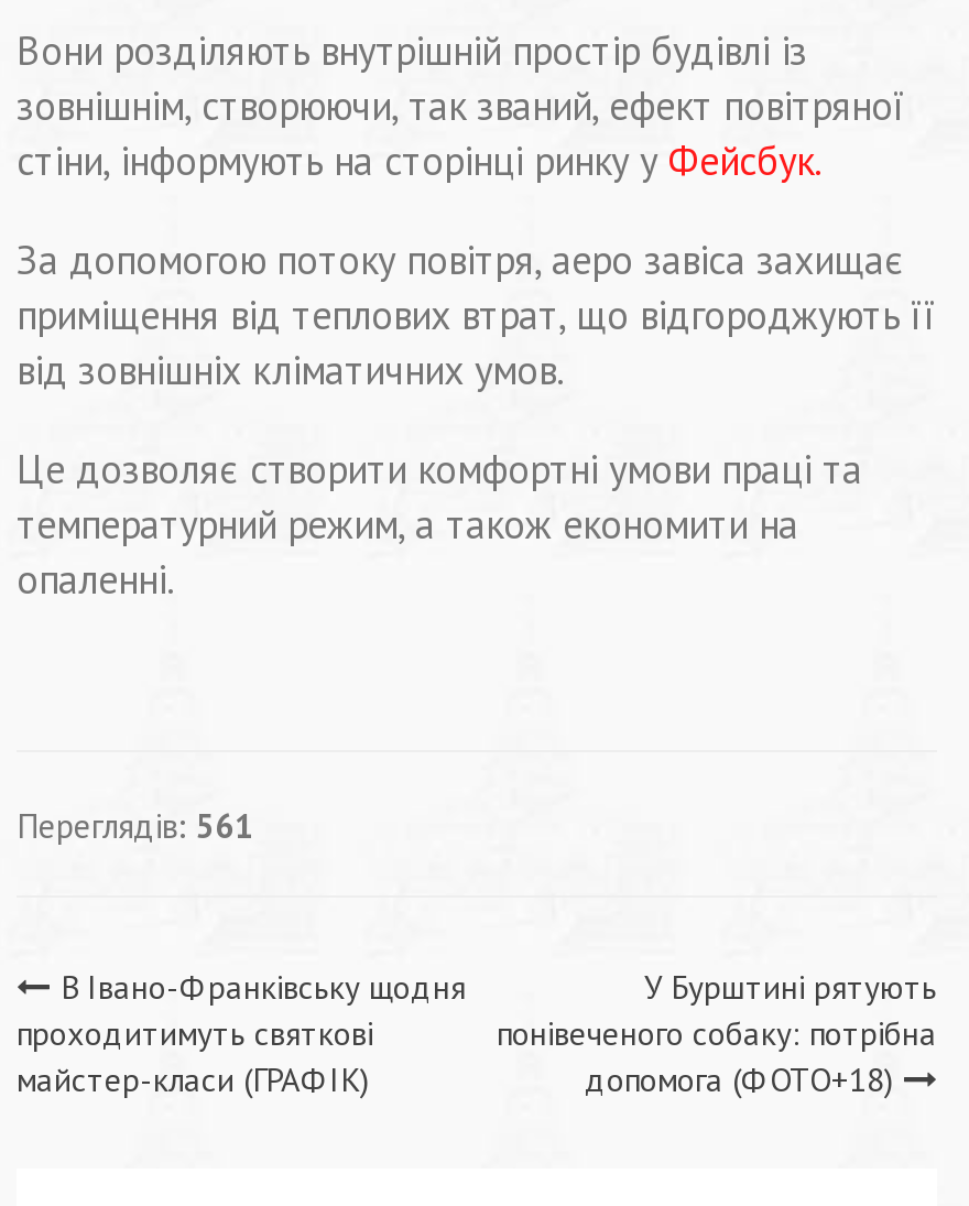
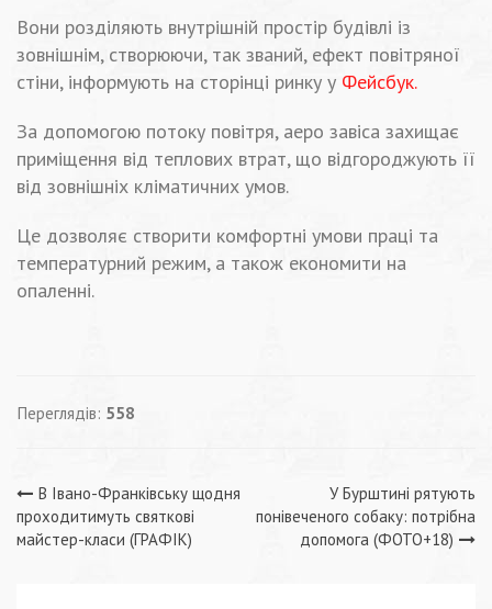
[17,803,254,847] Переглядів: 561 -> [16,402,135,424] Переглядів: 558

